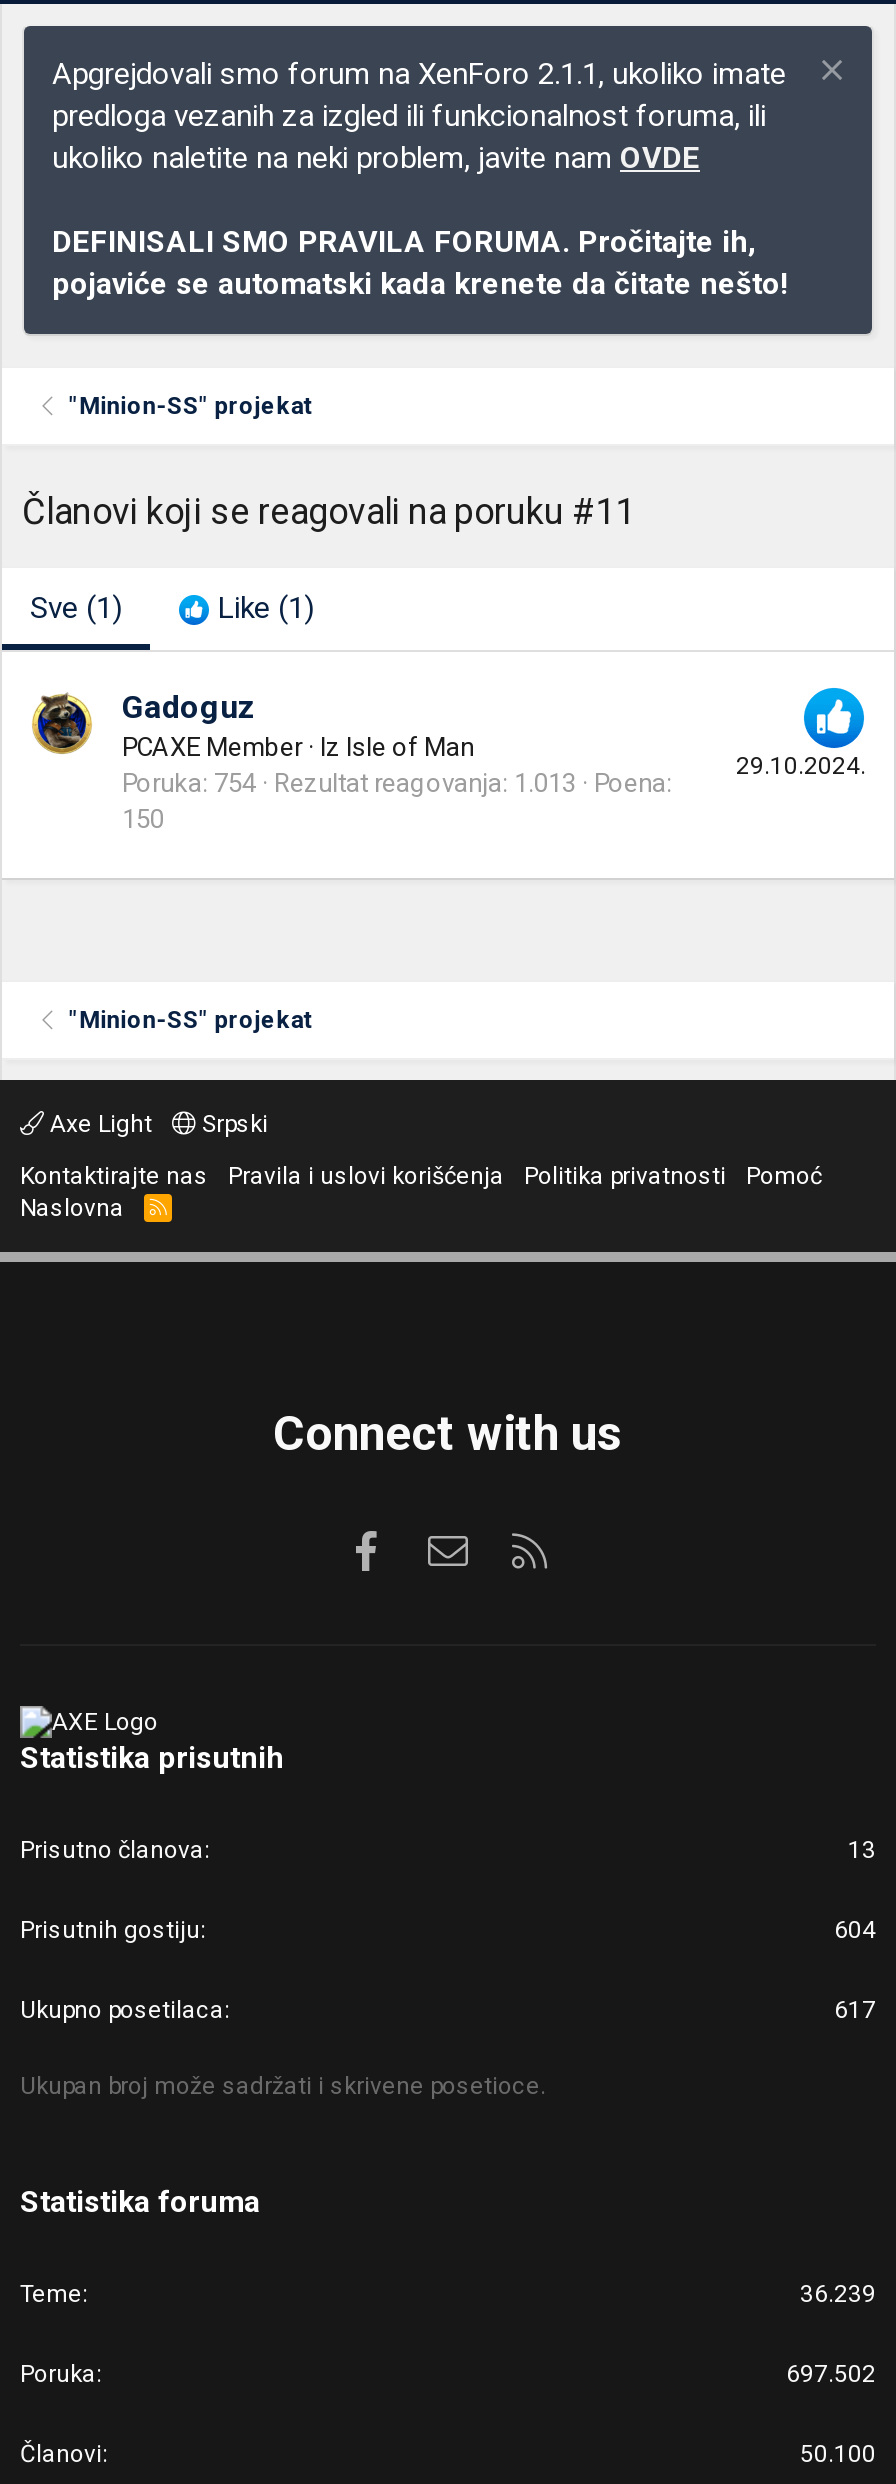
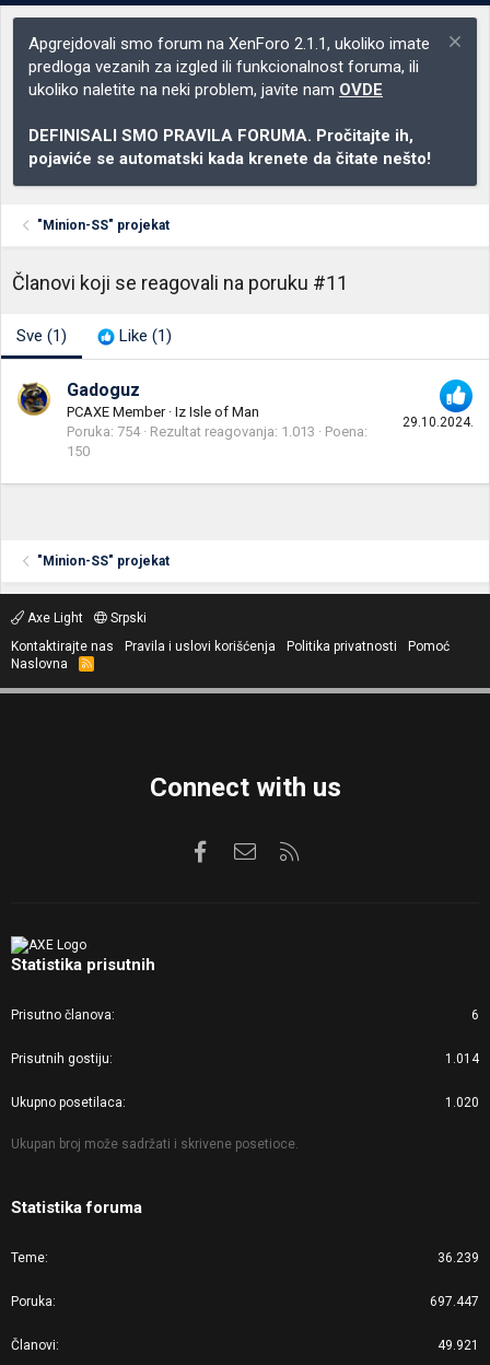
[848,1836,876,1864] 13 -> [471,1007,479,1023] 6
[834,1916,876,1944] 604 -> [445,1051,479,1066] 1.014
[834,1996,876,2024] 617 -> [445,1095,479,1110] 1.020
[786,2360,876,2388] 697.502 -> [430,1294,479,1309] 697.447
[800,2440,876,2468] 50.100 -> [437,1338,479,1353] 49.921

